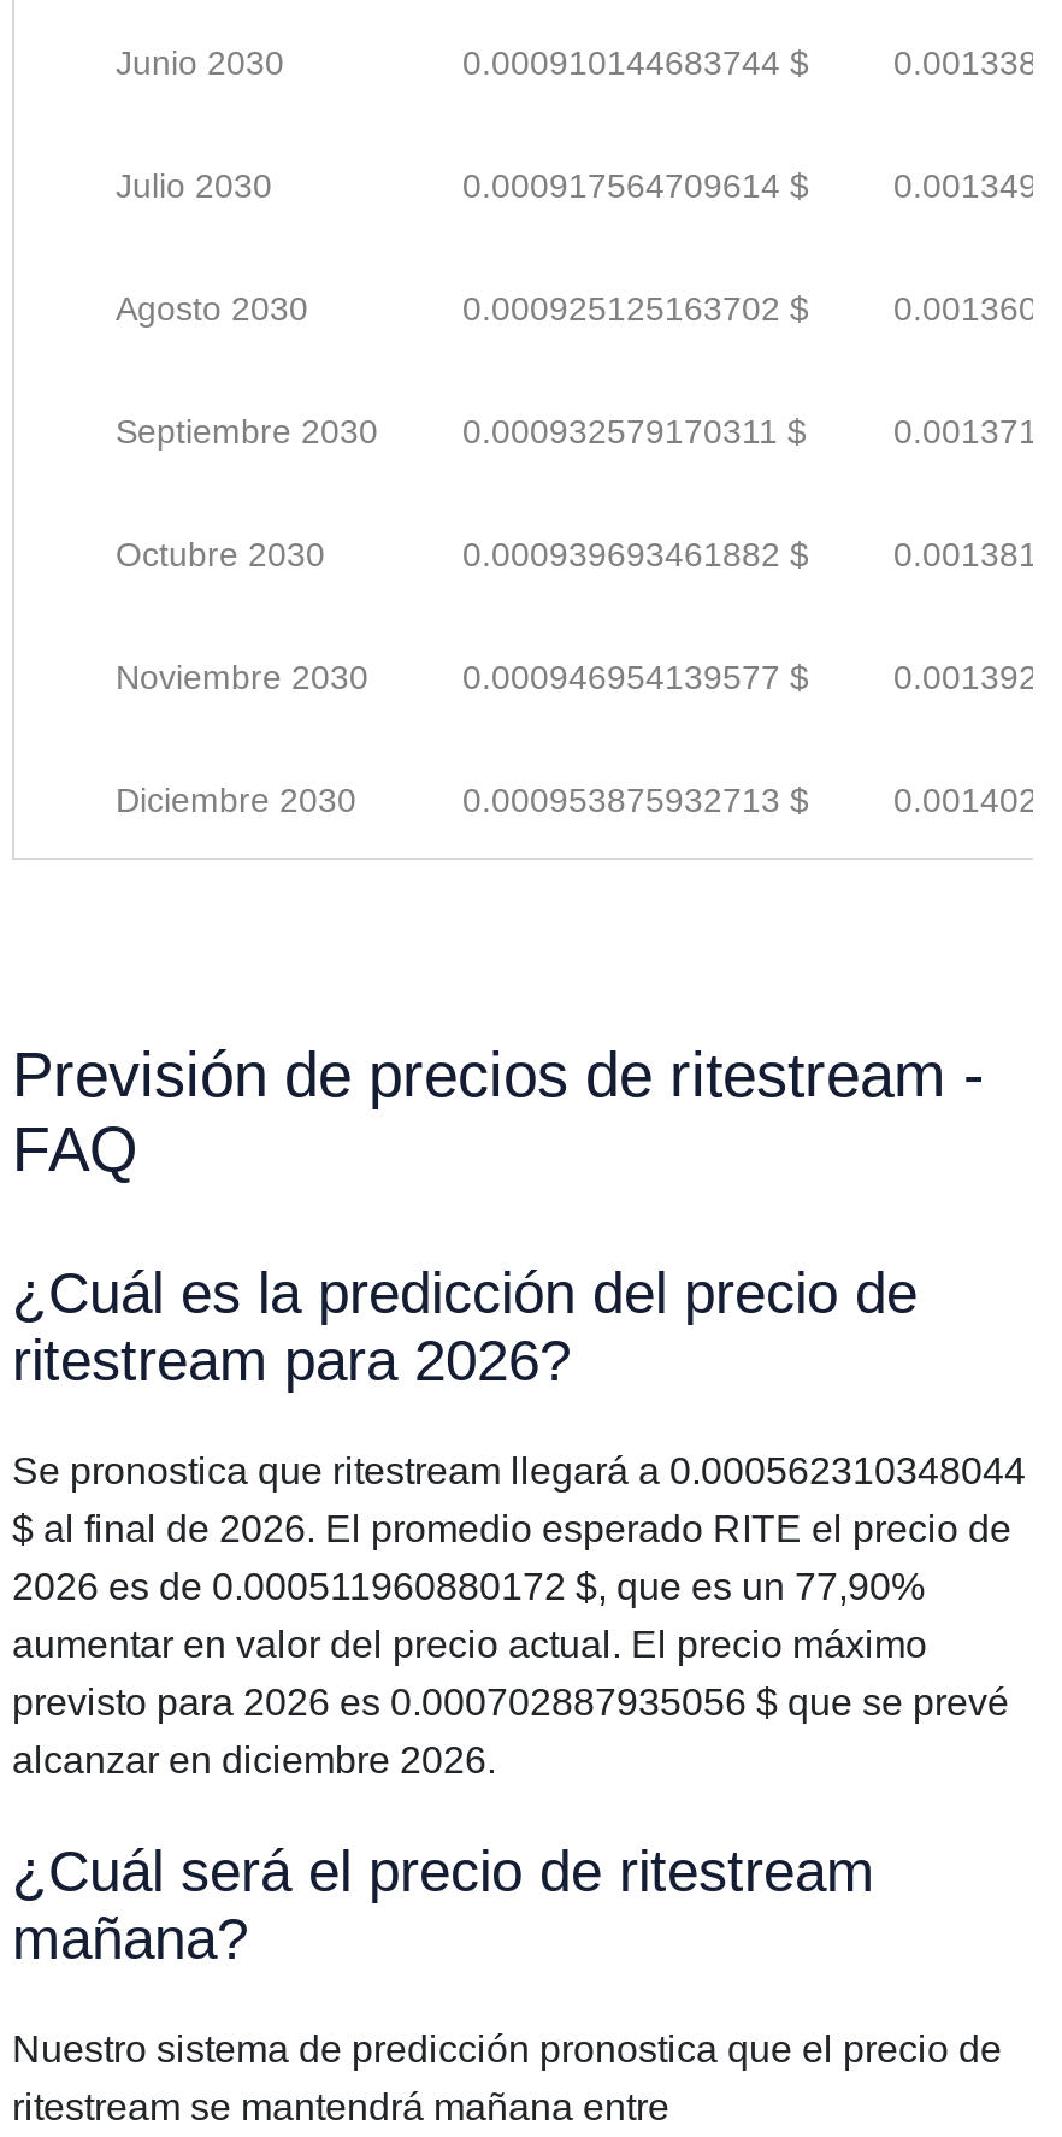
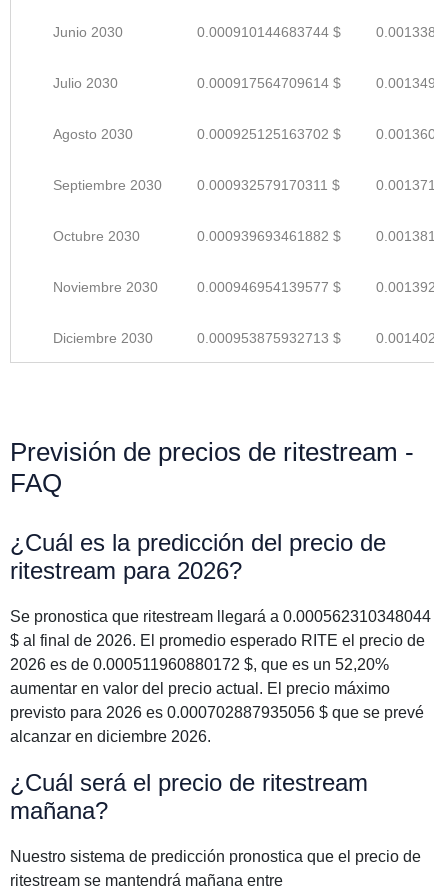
[12,1566,925,1607] 2026 es de 0.000511960880172 $, que es un 77,90% -> [10,656,389,673] 2026 es de 0.000511960880172 $, que es un 52,20%

